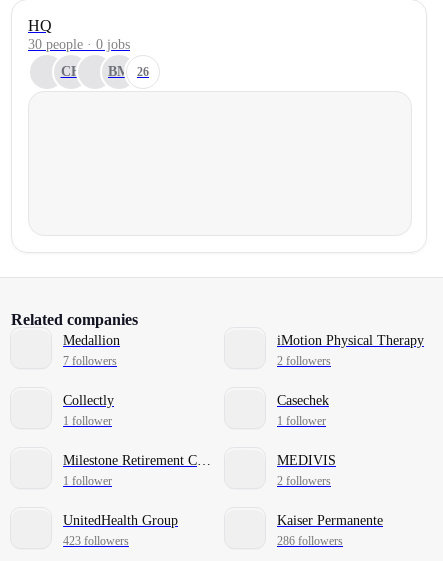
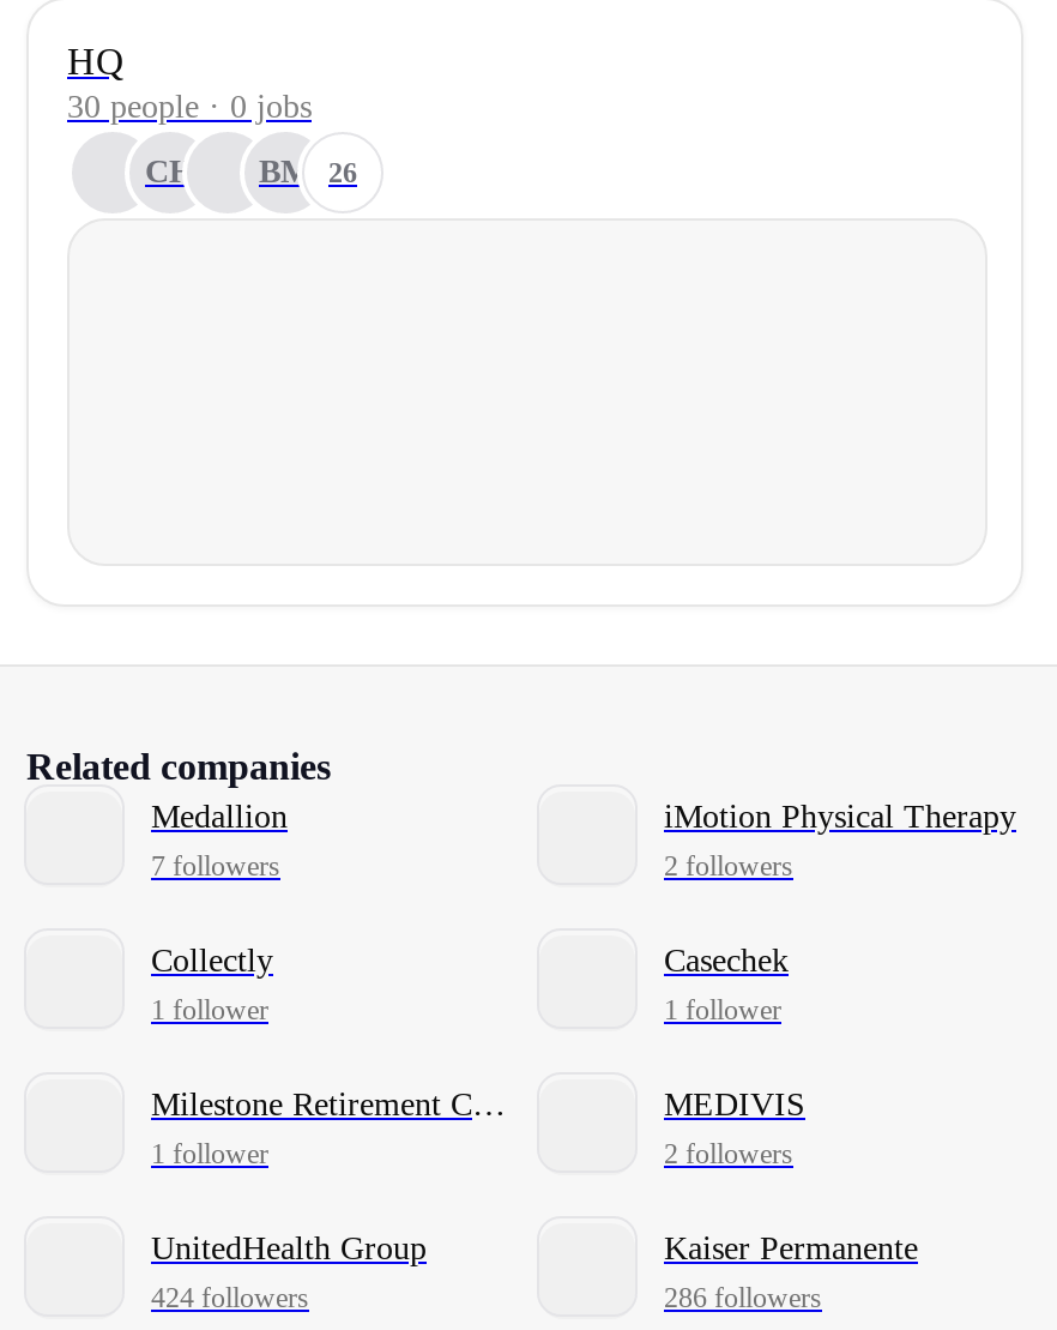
[63,534,129,548] 423 followers -> [151,1280,309,1314] 424 followers

